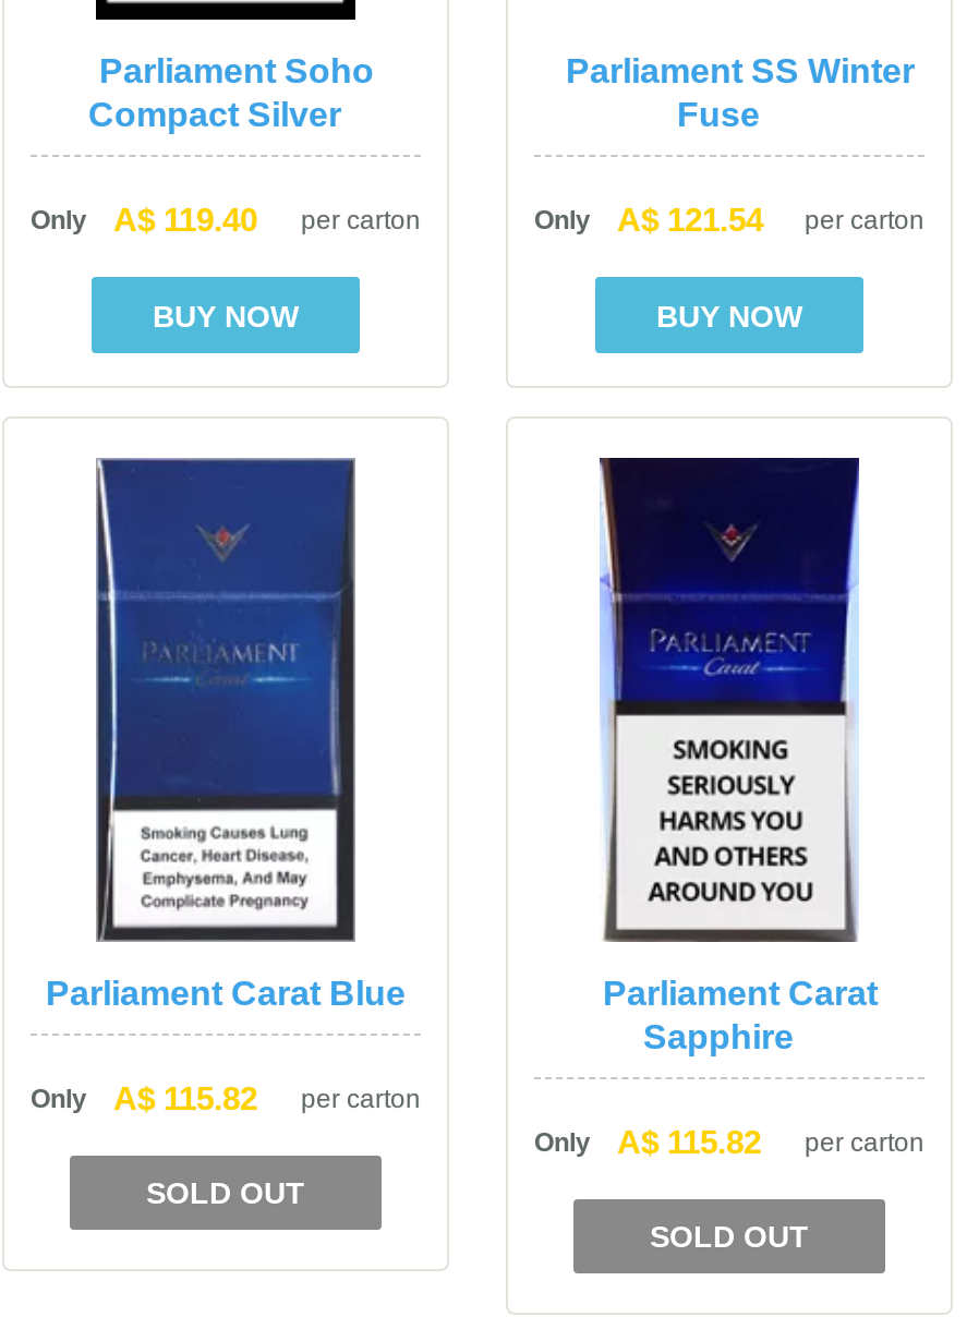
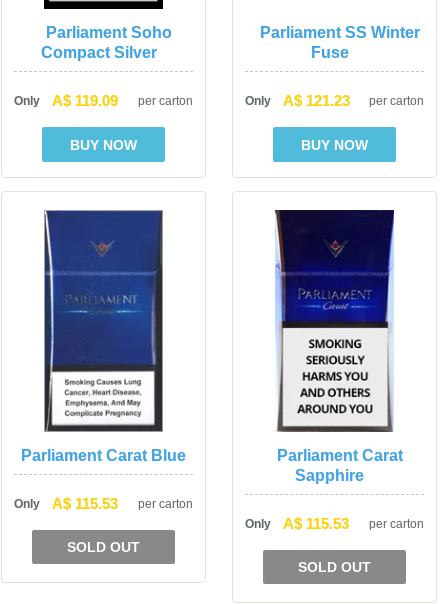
[31,201,421,238] Only A$ 119.40 per carton -> [14,92,193,109] Only A$ 119.09 per carton
[534,201,924,238] Only A$ 121.54 per carton -> [245,92,424,109] Only A$ 121.23 per carton
[31,1079,421,1116] Only A$ 115.82 per carton -> [14,495,193,512] Only A$ 115.53 per carton
[534,1123,924,1160] Only A$ 115.82 per carton -> [245,515,424,532] Only A$ 115.53 per carton

